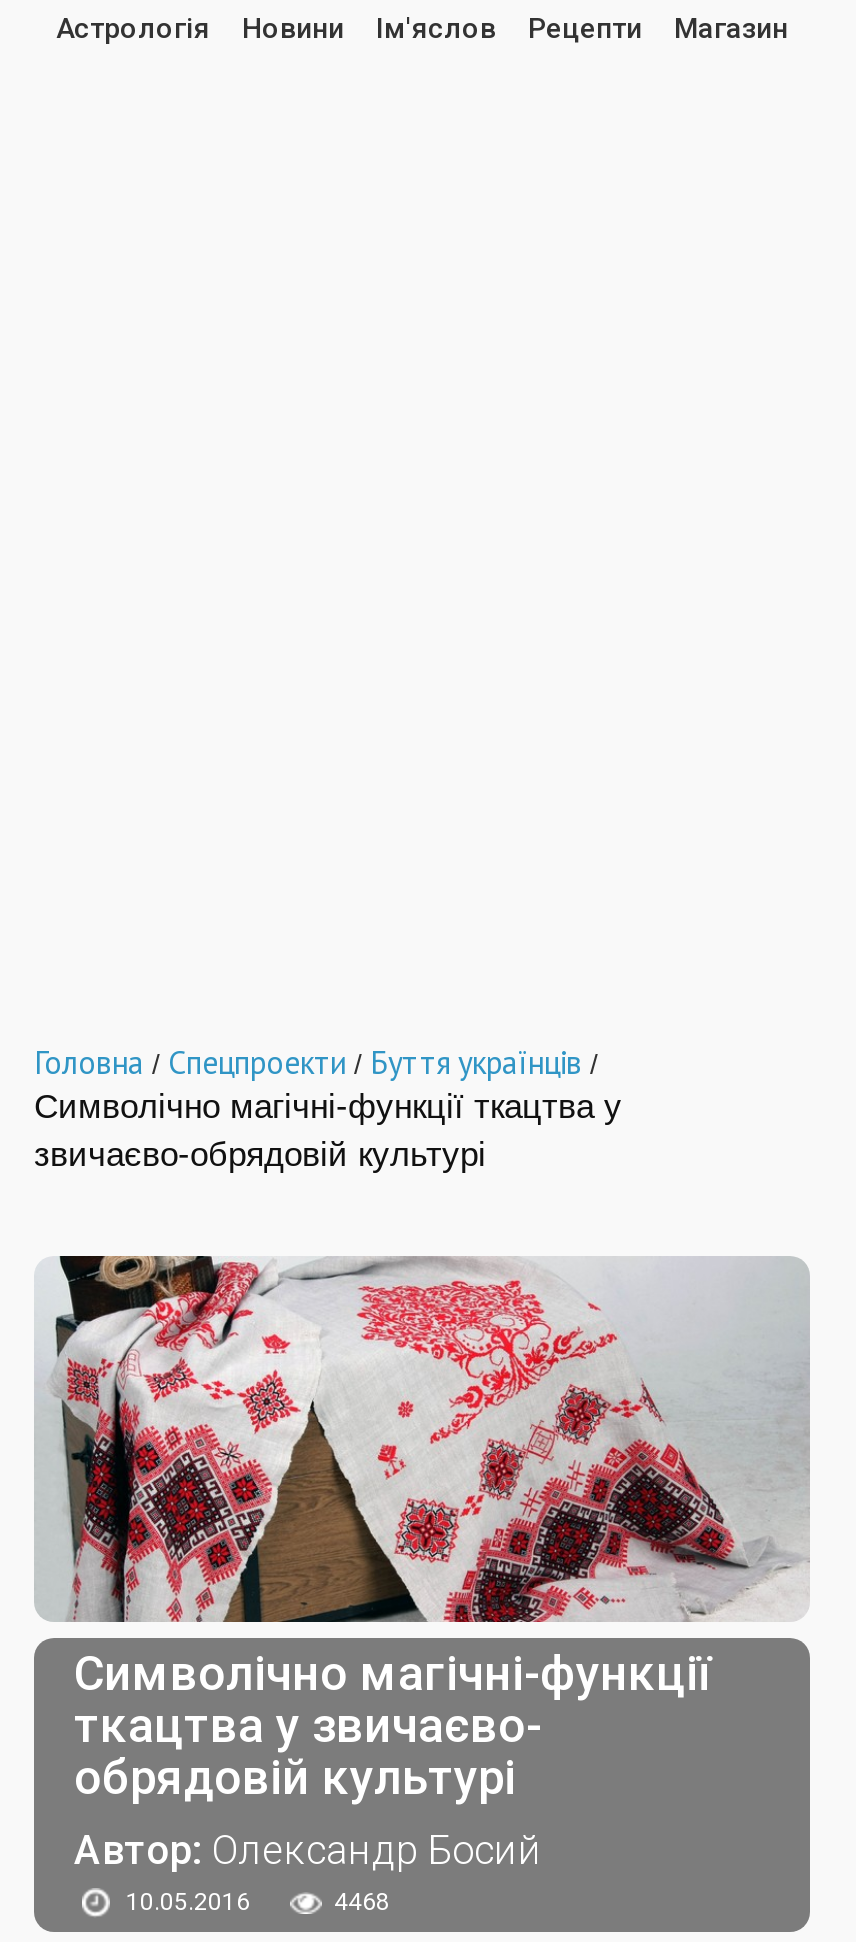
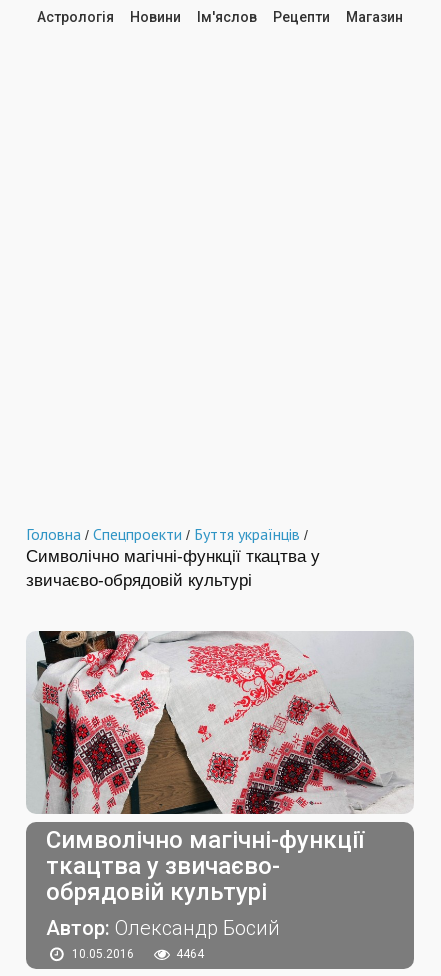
[334,1889,390,1917] 4468 -> [176,947,204,961] 4464

